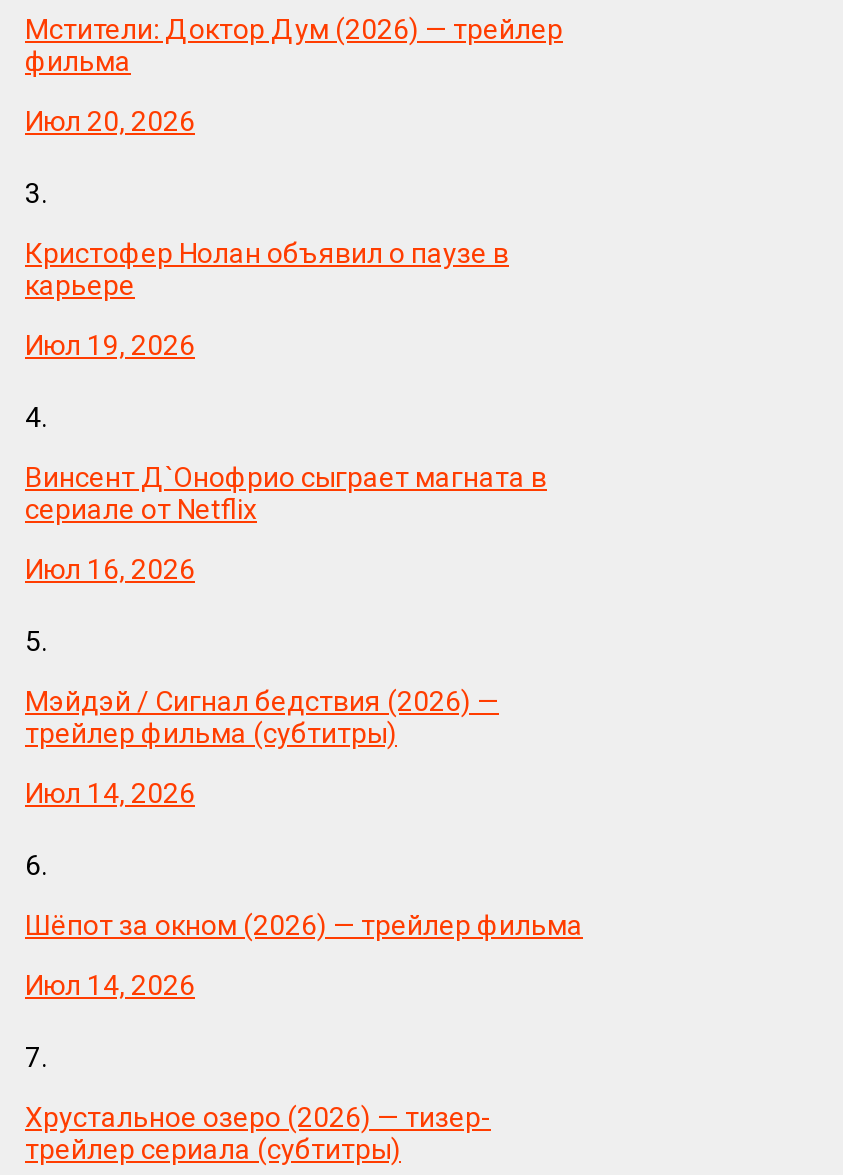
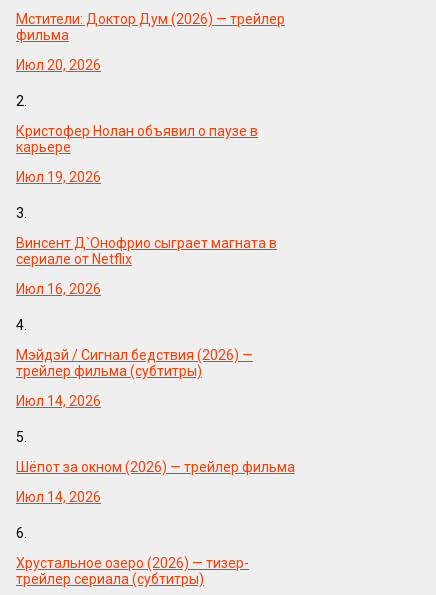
[25,176,47,208] 3. -> [16,92,27,108] 2.
[25,400,47,432] 4. -> [16,204,27,220] 3.
[25,624,47,656] 5. -> [16,316,27,332] 4.
[25,848,47,880] 6. -> [16,428,27,444] 5.
[25,1040,47,1072] 7. -> [16,524,27,540] 6.

